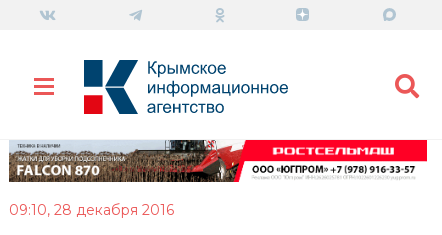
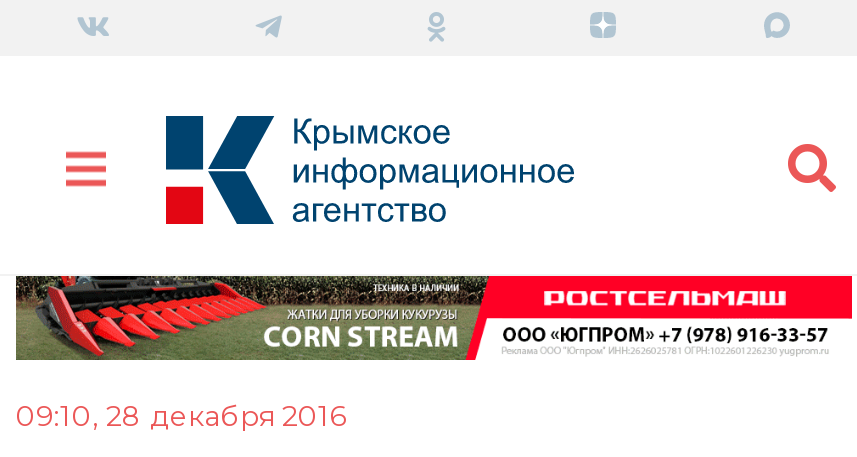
[9,140,246,182] [image] -> [14,274,490,360] [image]

